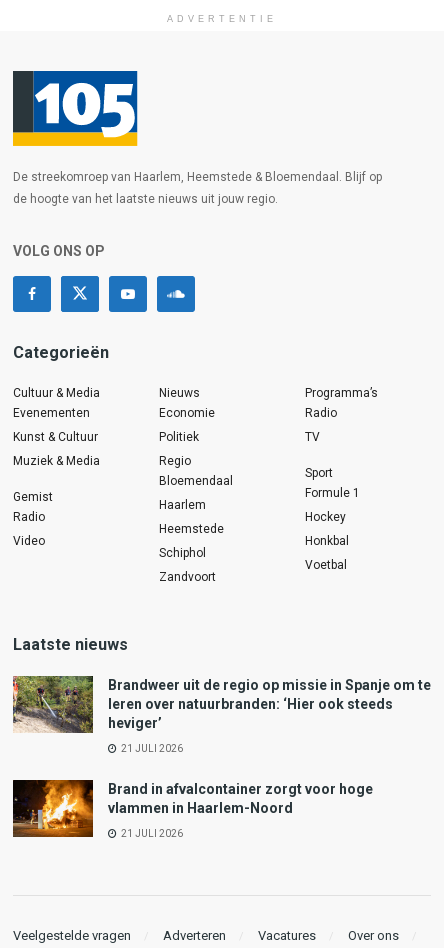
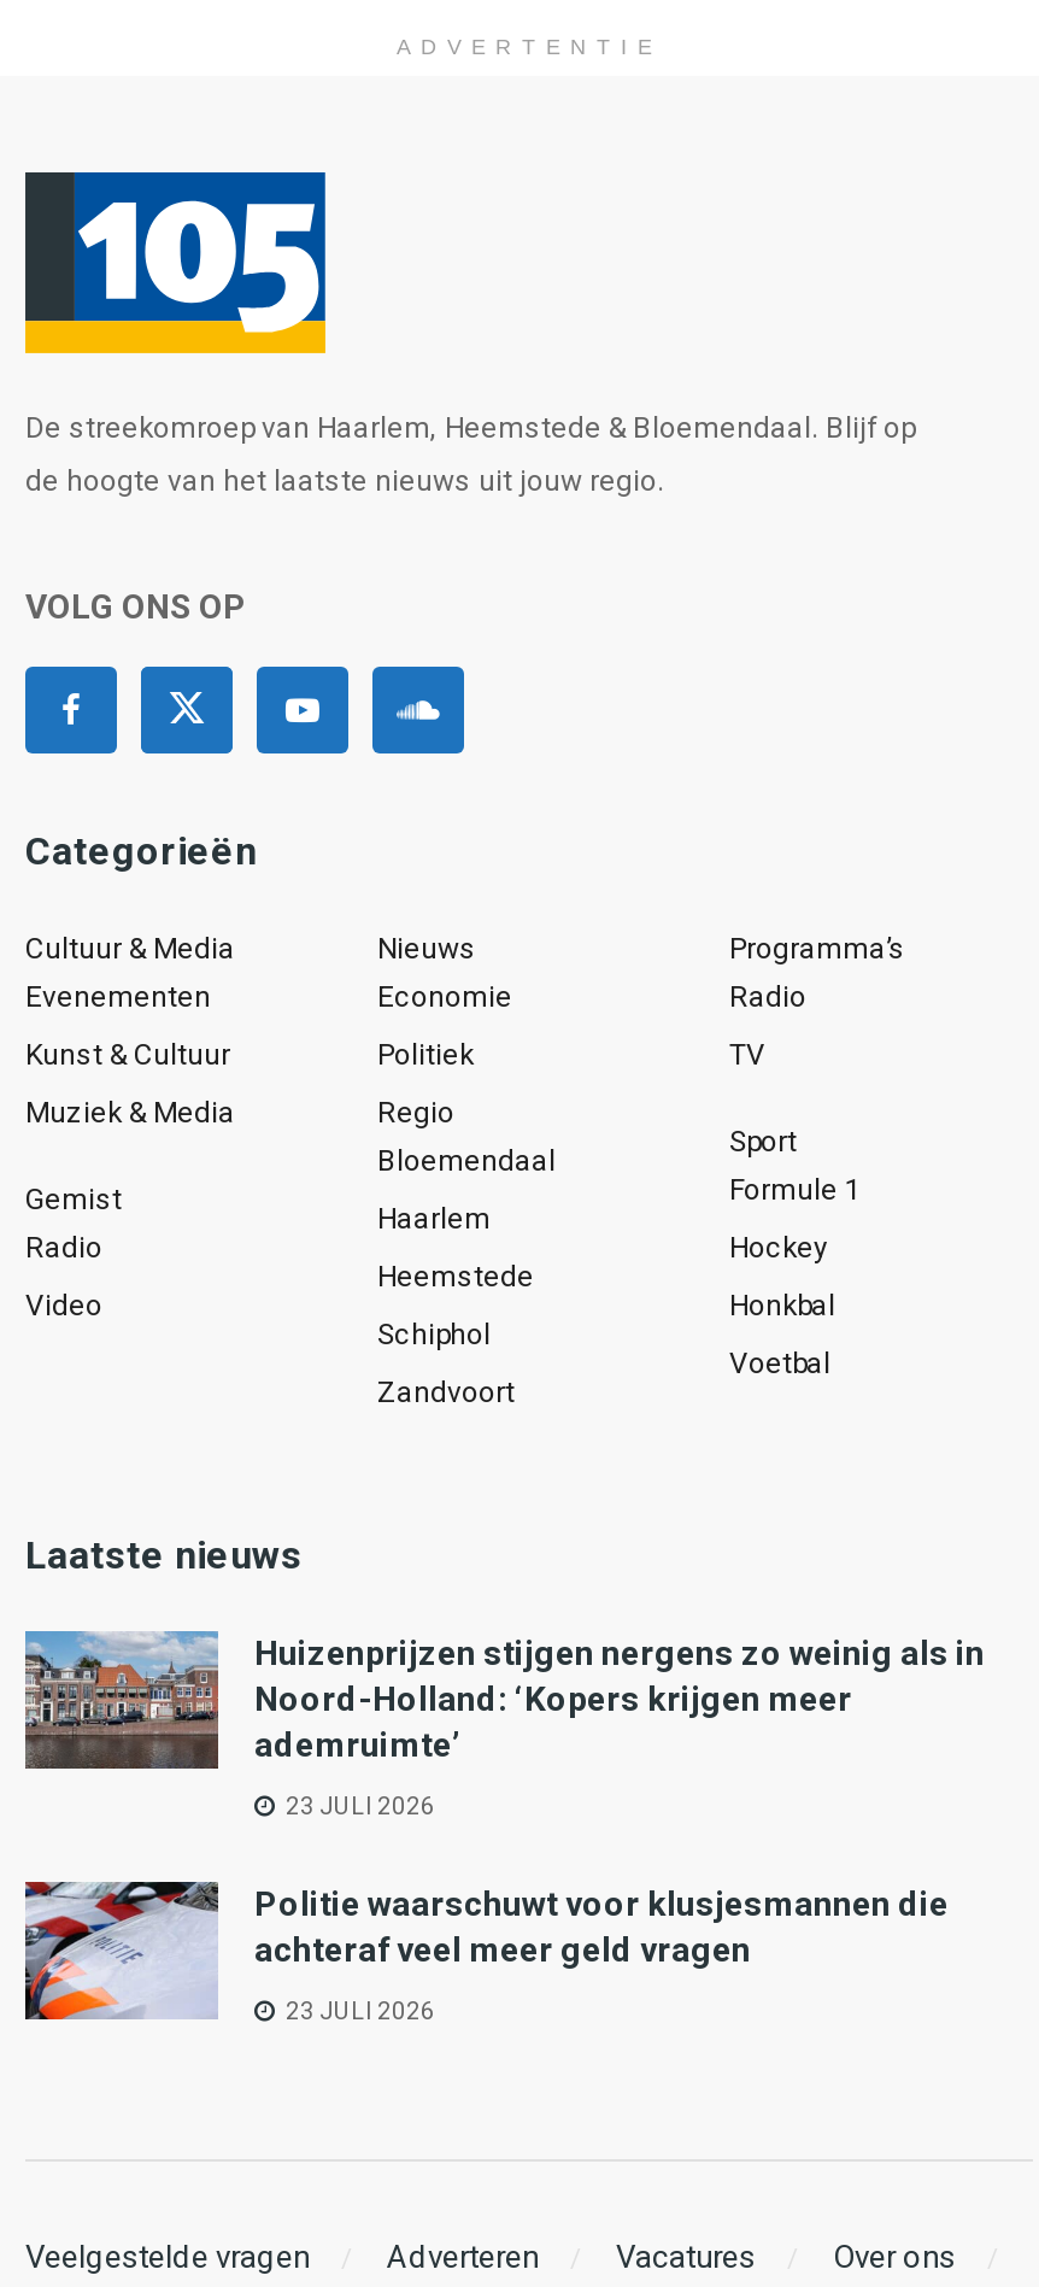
[12,675,431,733] [image] | Brandweer uit de regio op missie in Spanje om te | leren over natuurbranden: ‘Hier ook steeds | heviger’ -> [23,1629,985,1771] [image] | Huizenprijzen stijgen nergens zo weinig als in | Noord-Holland: ‘Kopers krijgen meer | ademruimte’
[119,742,183,753] 21 JULI 2026 -> [281,1792,435,1818] 23 JULI 2026
[12,779,373,838] [image] | Brand in afvalcontainer zorgt voor hoge | vlammen in Haarlem-Noord -> [23,1880,949,2022] [image] | Politie waarschuwt voor klusjesmannen die | achteraf veel meer geld vragen
[119,827,183,838] 21 JULI 2026 -> [281,1996,435,2023] 23 JULI 2026

